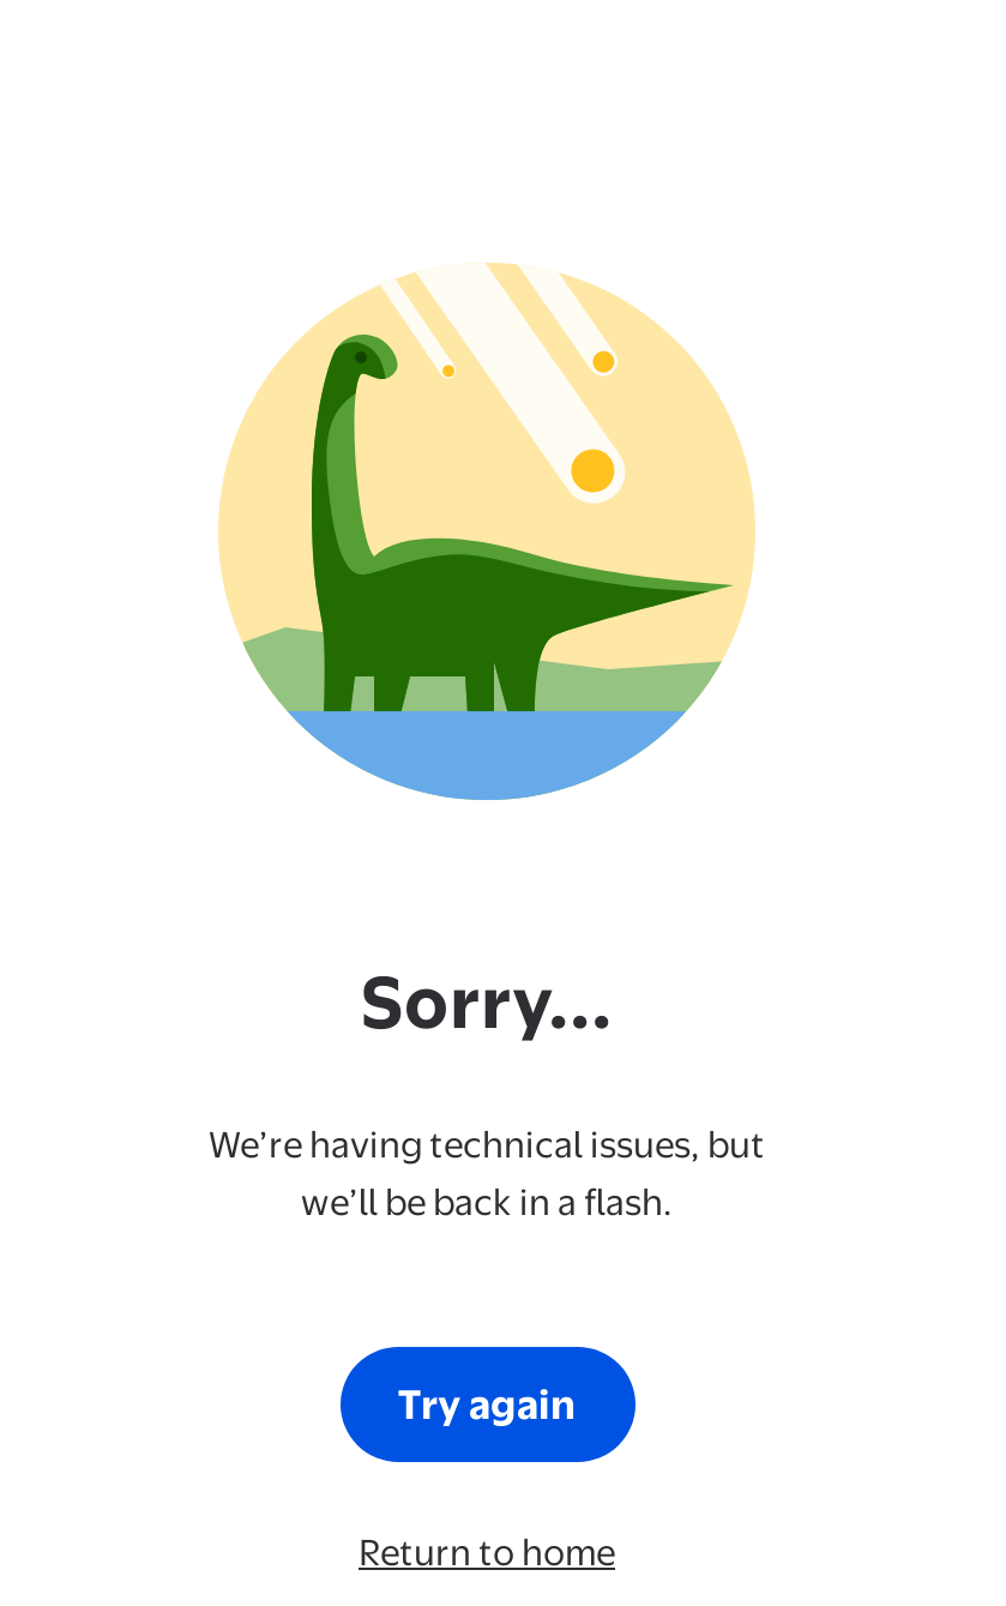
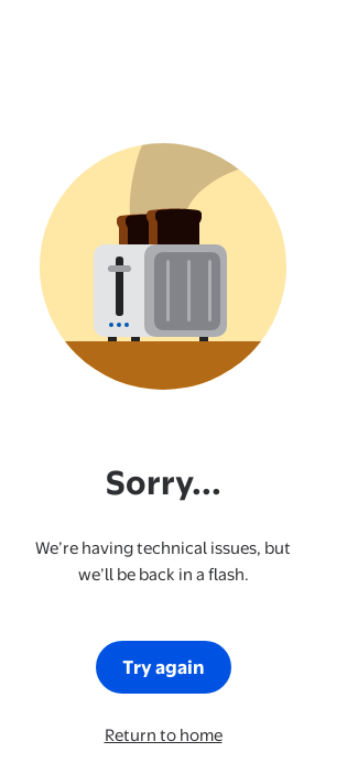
[242,265,731,802] [image] -> [52,143,272,391] [image]

